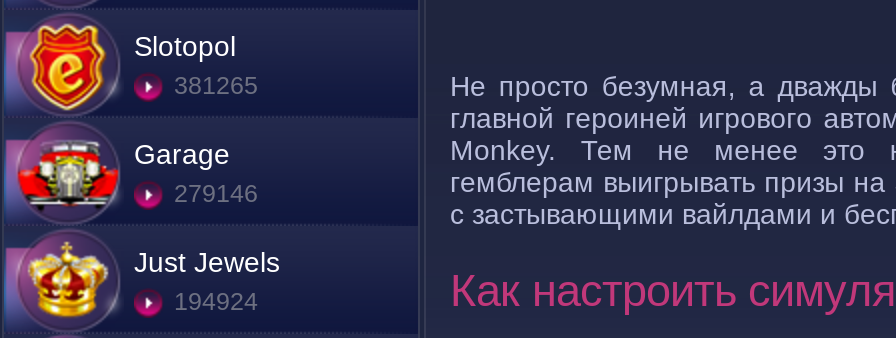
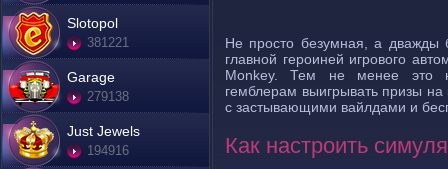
[174,71,258,99] 381265 -> [87,36,129,50] 381221
[174,179,258,207] 279146 -> [87,90,129,104] 279138
[174,287,258,315] 194924 -> [87,144,129,158] 194916

